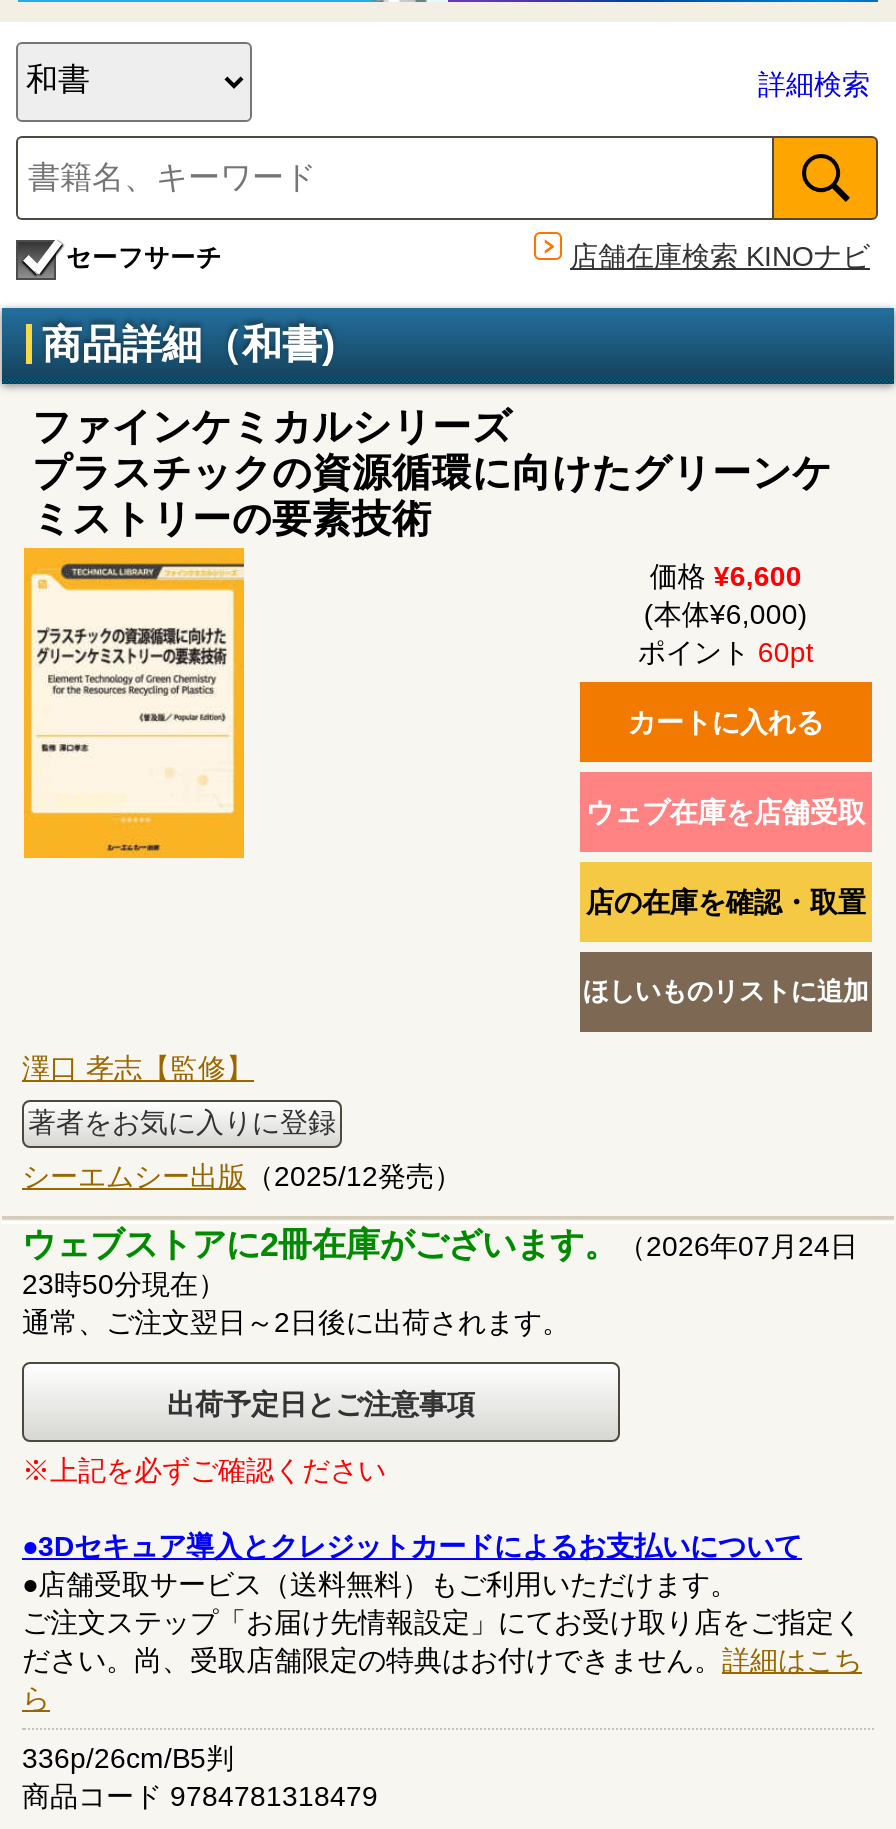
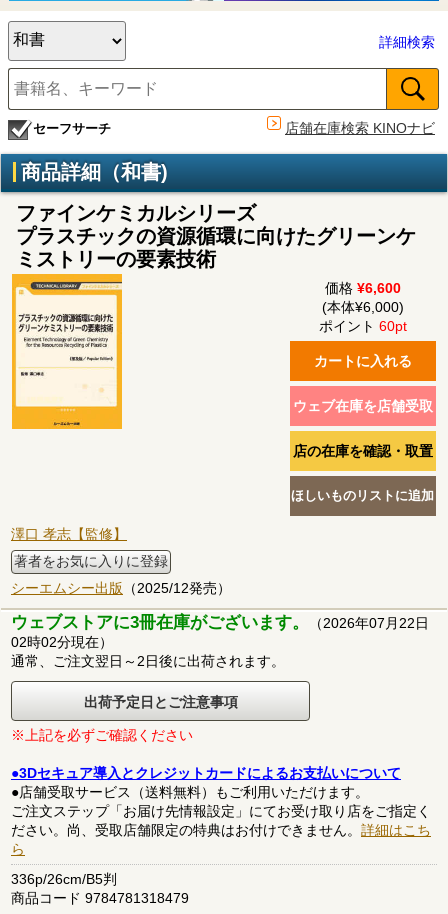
[22,1226,858,1264] ウェブストアに2冊在庫がございます。（2026年07月24日 -> [11,613,429,632] ウェブストアに3冊在庫がございます。（2026年07月22日
[22,1268,226,1300] 23時50分現在） -> [11,634,113,650] 02時02分現在）

